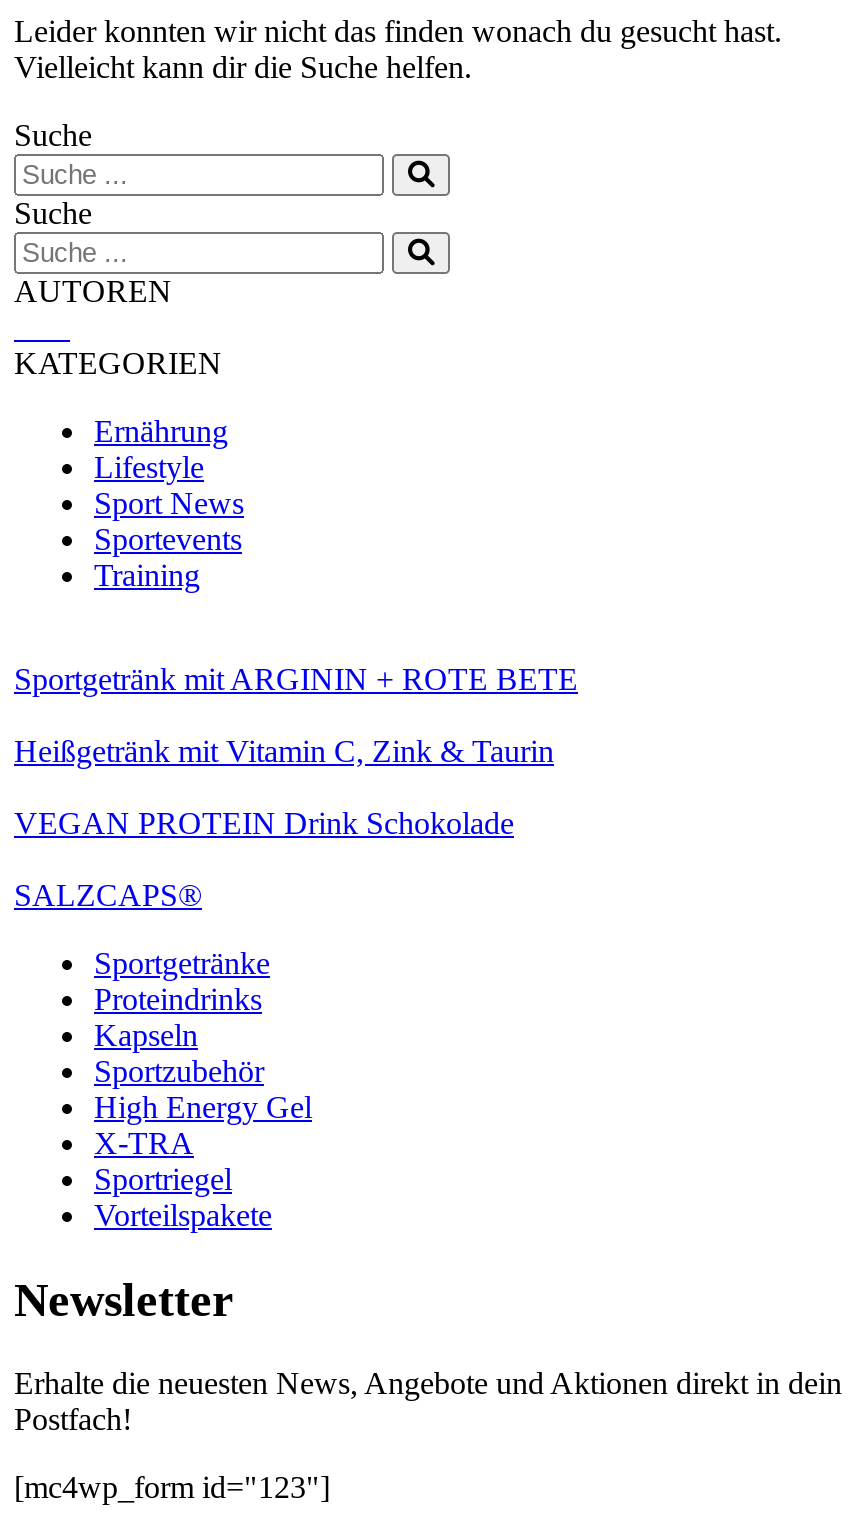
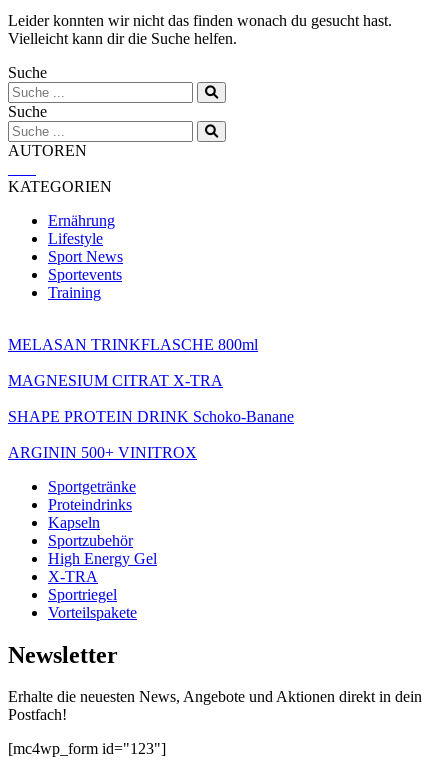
[14,661,578,695] Sportgetränk mit ARGININ + ROTE BETE -> [8,336,258,353] MELASAN TRINKFLASCHE 800ml
[14,733,554,767] Heißgetränk mit Vitamin C, Zink & Taurin -> [8,372,223,389] MAGNESIUM CITRAT X-TRA
[14,805,514,839] VEGAN PROTEIN Drink Schokolade -> [8,408,294,425] SHAPE PROTEIN DRINK Schoko-Banane
[14,877,202,911] SALZCAPS® -> [8,444,197,461] ARGININ 500+ VINITROX

